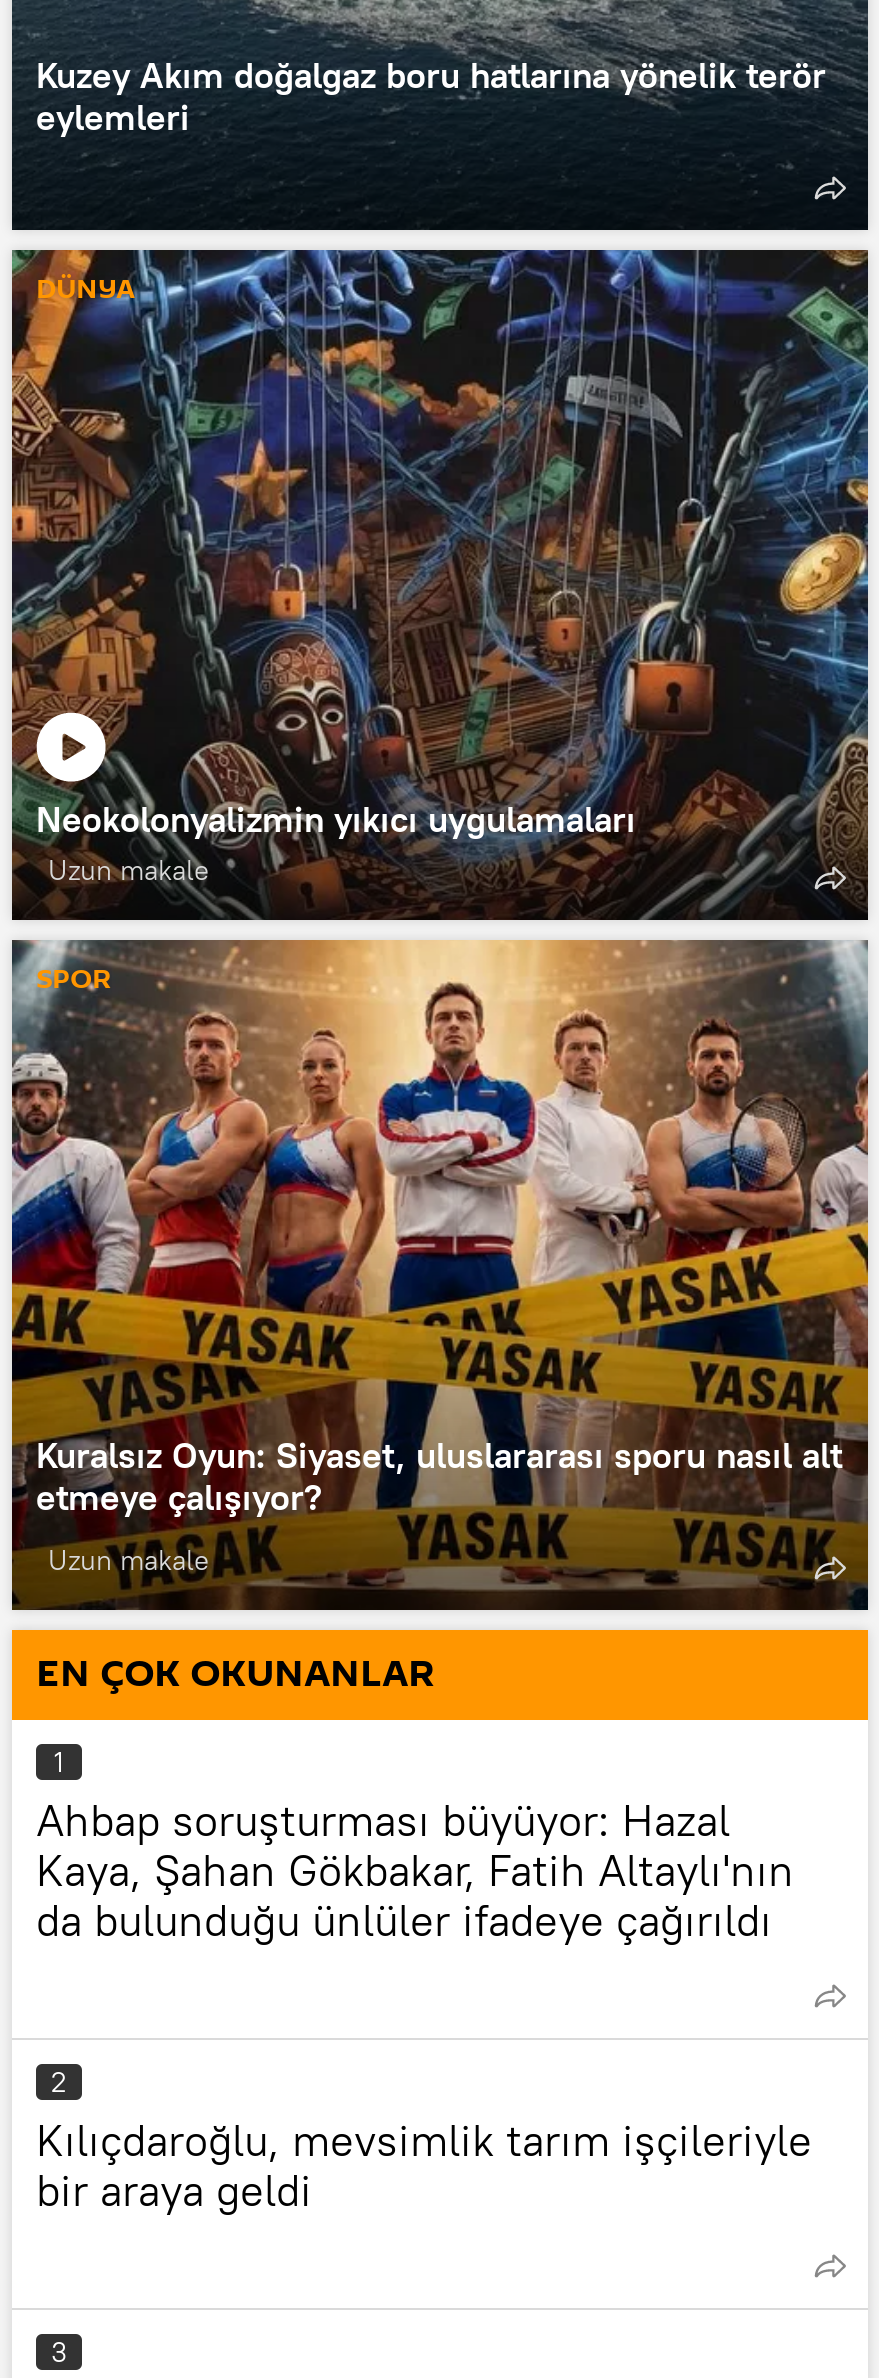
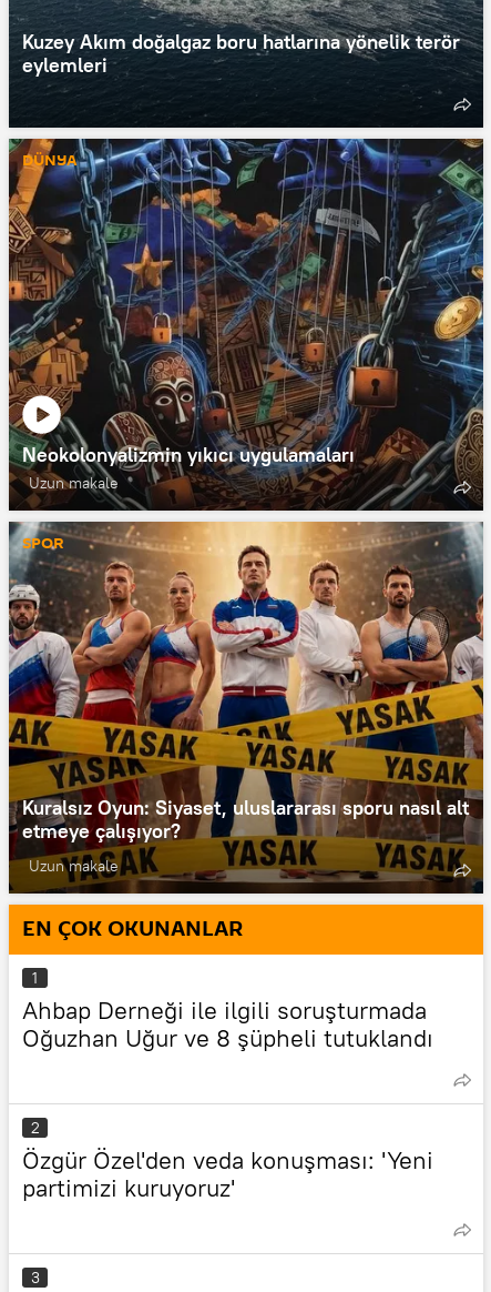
[36,1792,794,1948] Ahbap soruşturması büyüyor: Hazal | Kaya, Şahan Gökbakar, Fatih Altaylı'nın | da bulunduğu ünlüler ifadeye çağırıldı -> [22,995,433,1053] Ahbap Derneği ile ilgili soruşturmada | Oğuzhan Uğur ve 8 şüpheli tutuklandı
[36,2112,812,2218] Kılıçdaroğlu, mevsimlik tarım işçileriyle | bir araya geldi -> [22,1144,433,1203] Özgür Özel'den veda konuşması: 'Yeni | partimizi kuruyoruz'

